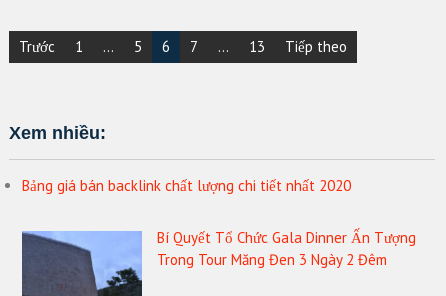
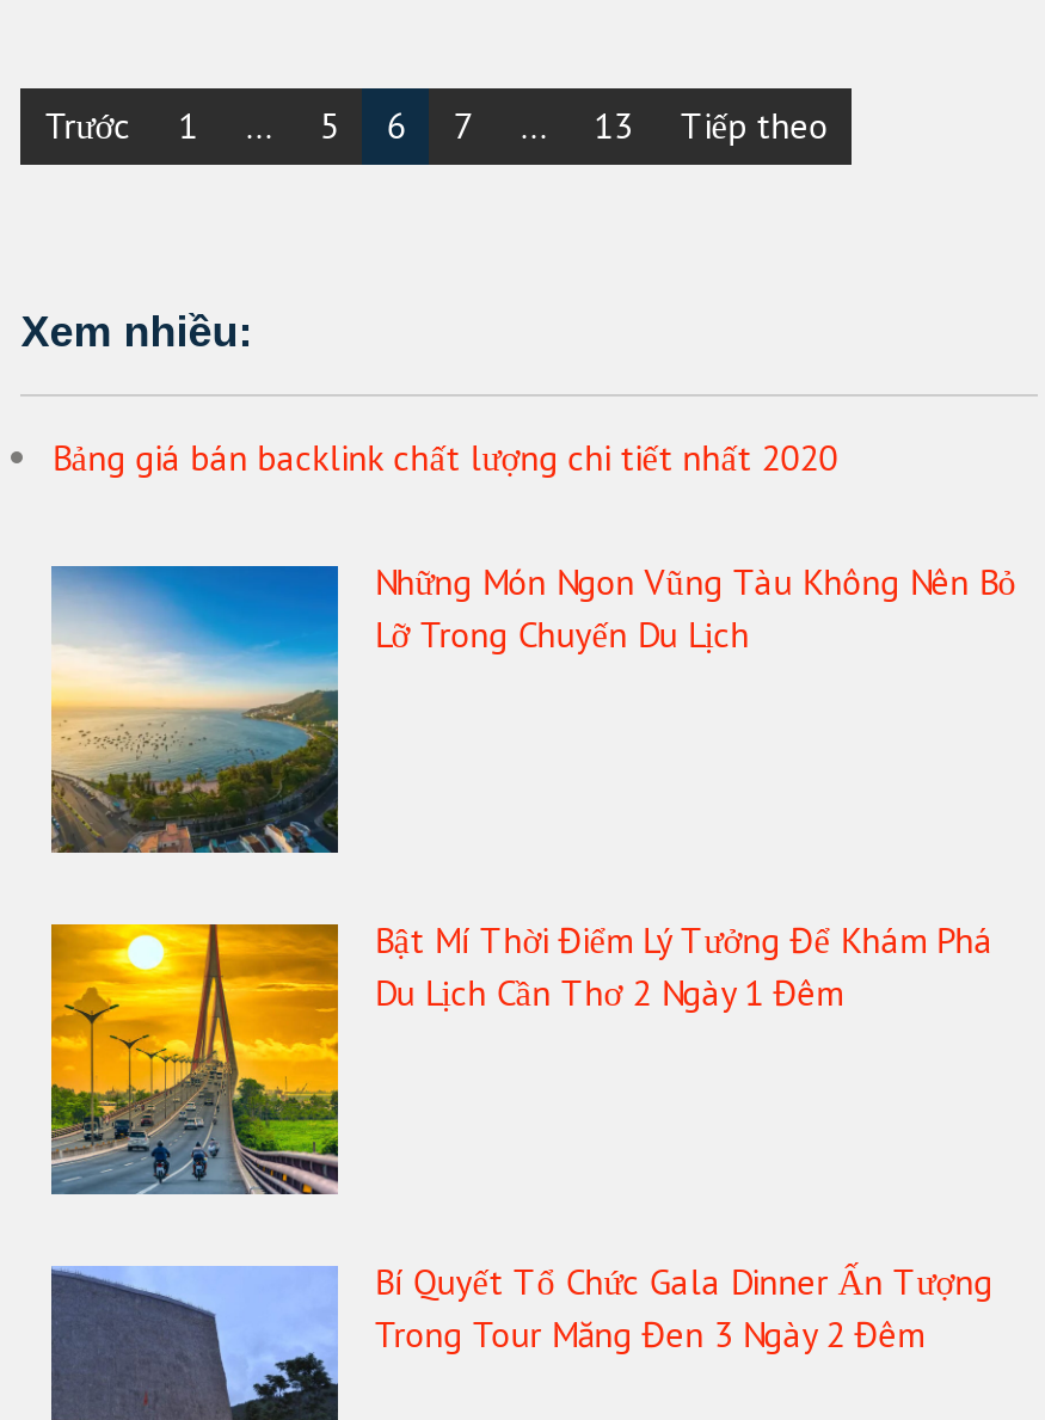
none -> [49,559,1017,865] [image] | Những Món Ngon Vũng Tàu Không Nên Bỏ | Lỡ Trong Chuyến Du Lịch
none -> [49,918,993,1197] [image] | Bật Mí Thời Điểm Lý Tưởng Để Khám Phá | Du Lịch Cần Thơ 2 Ngày 1 Đêm

